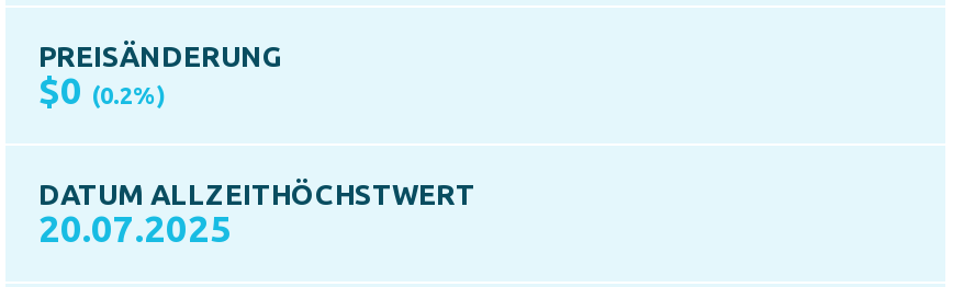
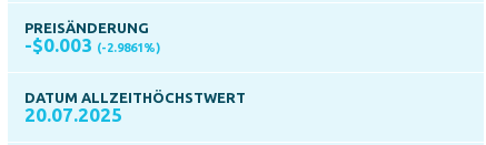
[38,69,166,110] $0(0.2%) -> [24,34,160,55] -$0.003(-2.9861%)

